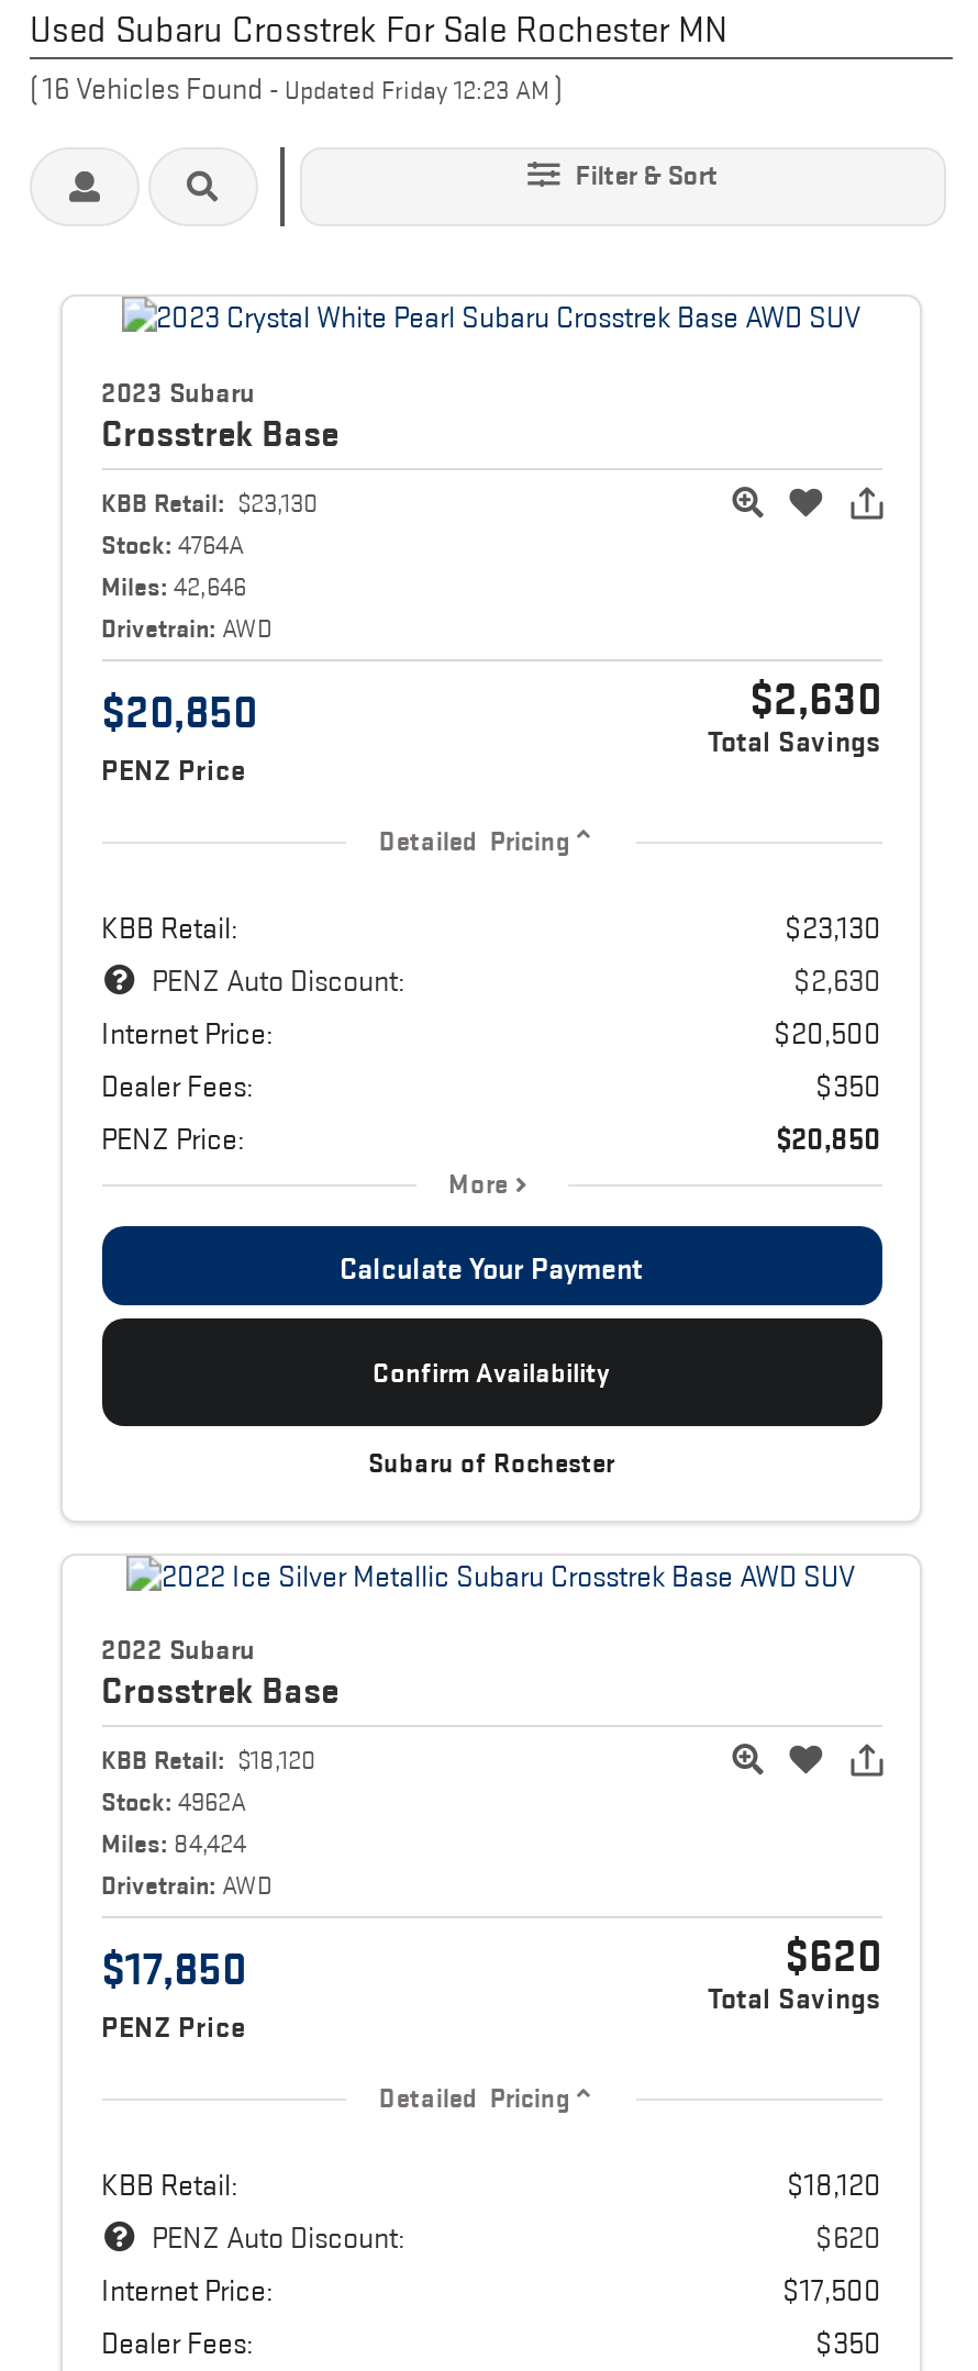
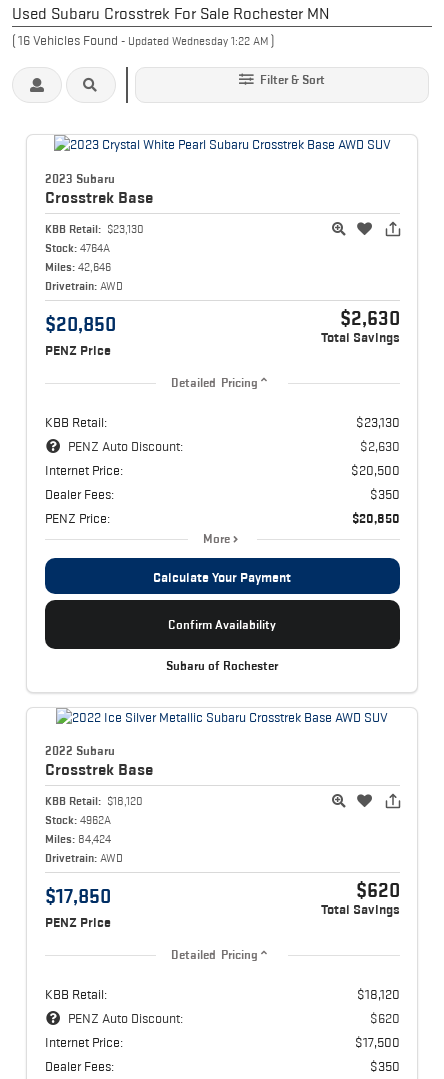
[30,71,562,106] (16 Vehicles Found - Updated Friday 12:23 AM) -> [12,32,274,48] (16 Vehicles Found - Updated Wednesday 1:22 AM)

